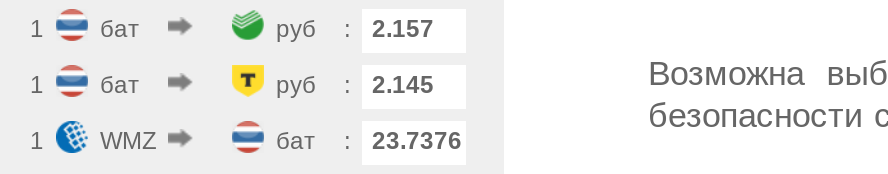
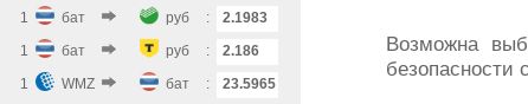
[372,15,434,43] 2.157 -> [223,9,268,26] 2.1983
[372,71,434,99] 2.145 -> [223,43,259,59] 2.186
[372,127,462,155] 23.7376 -> [223,76,276,92] 23.5965

